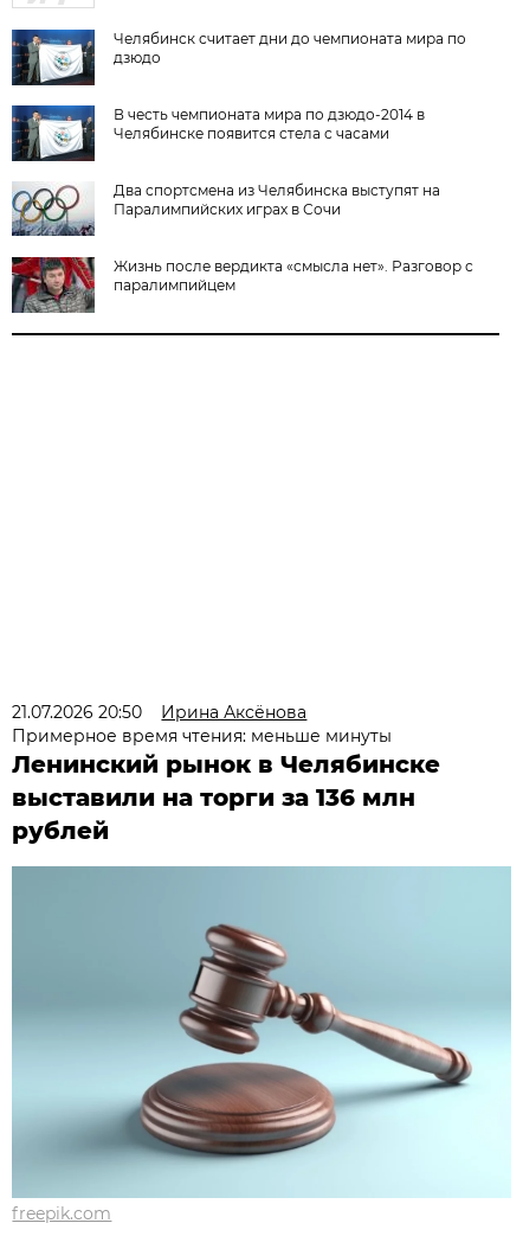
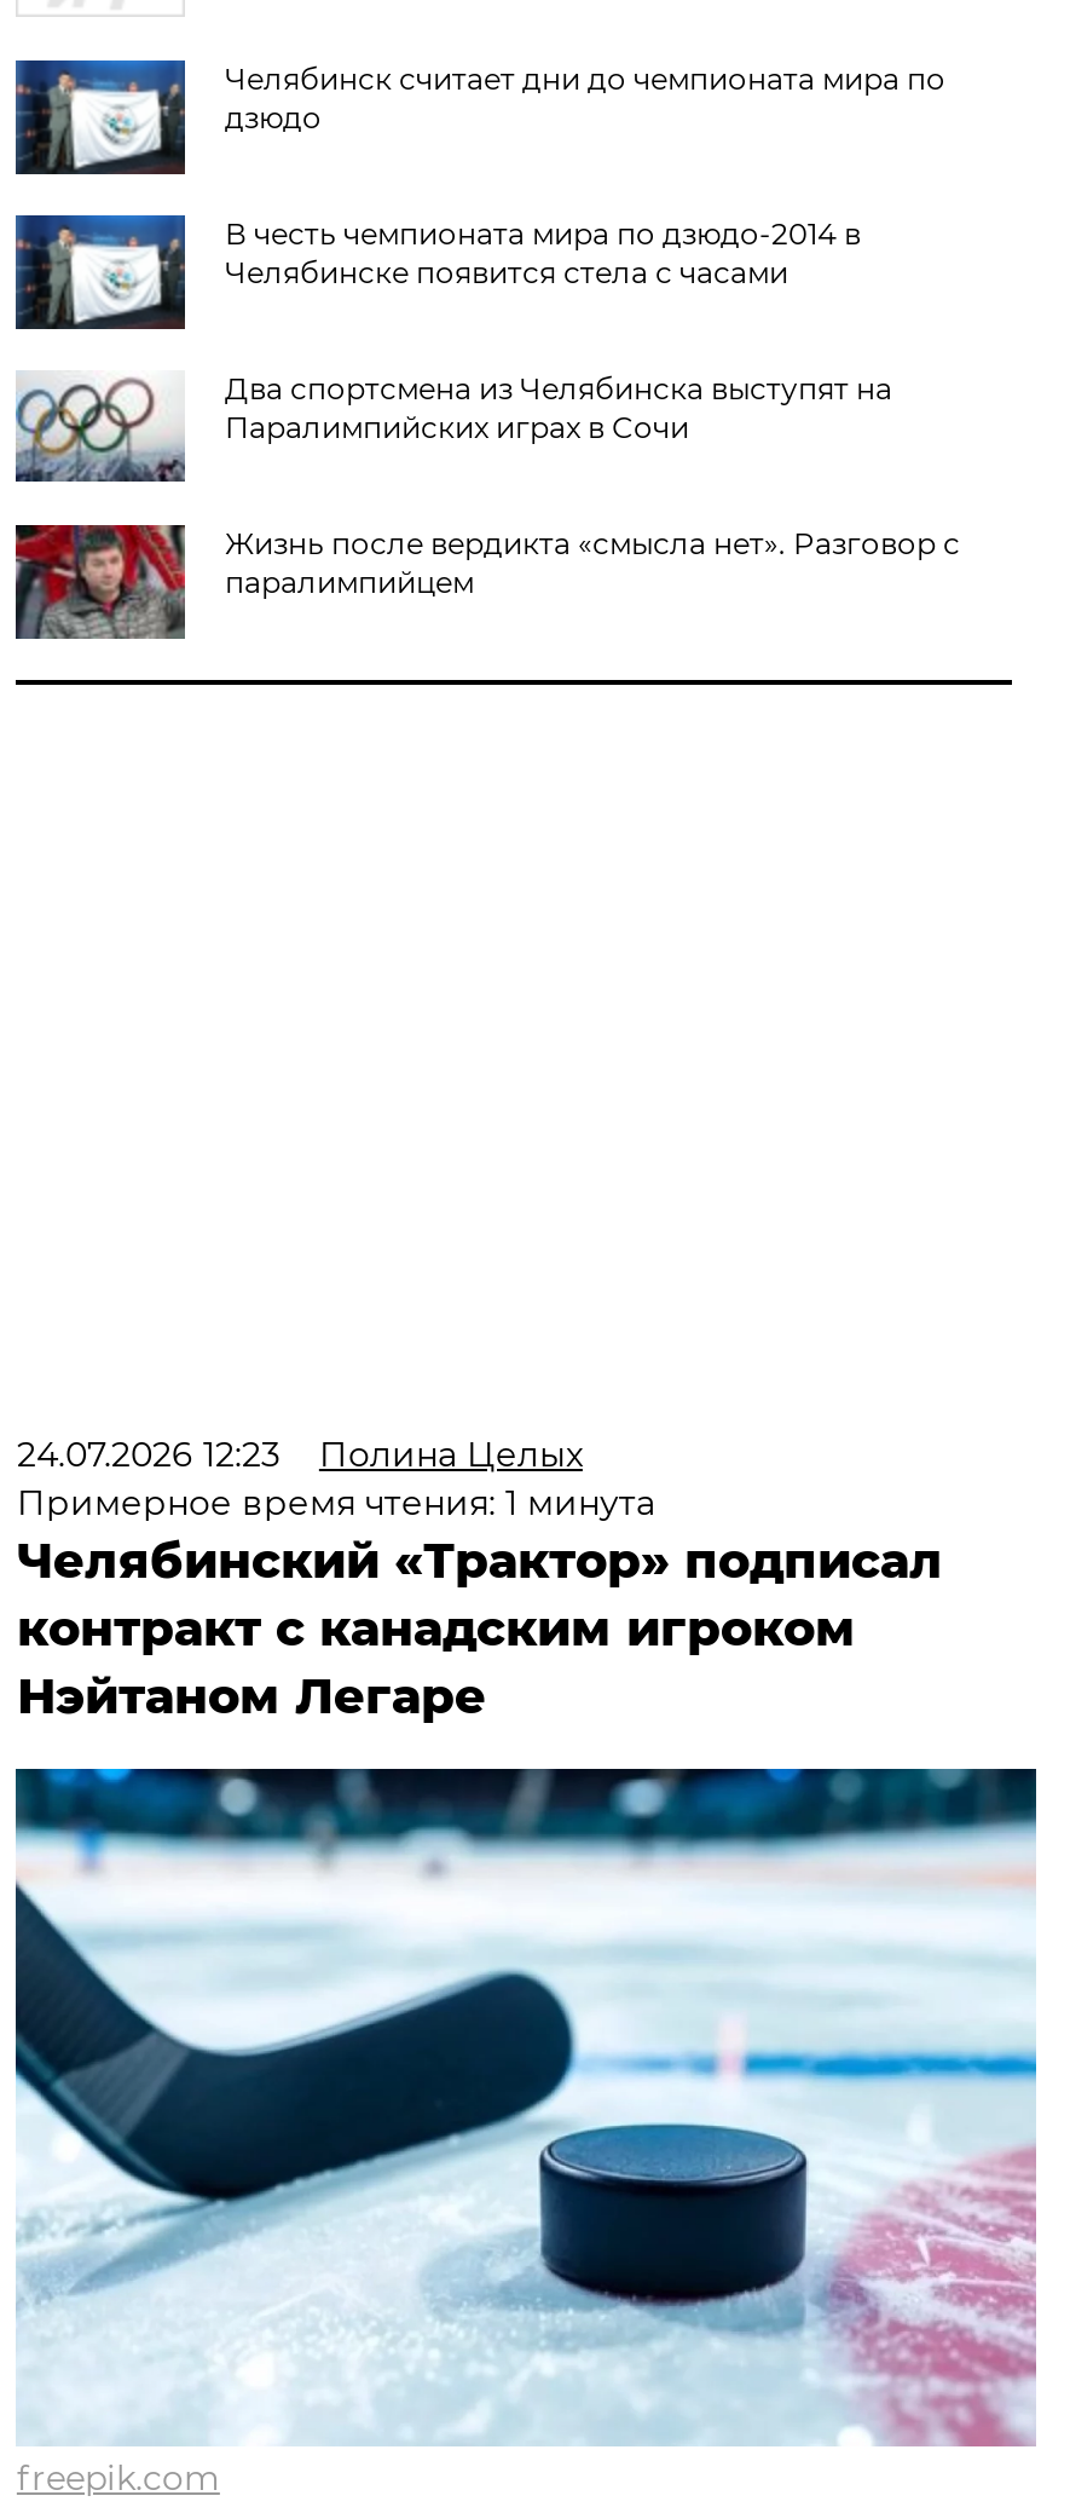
[12,702,441,845] 21.07.2026 20:50 | Ирина Аксёнова | Примерное время чтения: меньше минуты | Ленинский рынок в Челябинске | выставили на торги за 136 млн | рублей -> [17,1433,943,1725] 24.07.2026 12:23 | Полина Целых | Примерное время чтения: 1 минута | Челябинский «Трактор» подписал | контракт с канадским игроком | Нэйтаном Легаре
[11,866,511,1198] [image] -> [16,1766,1039,2449] [image]

